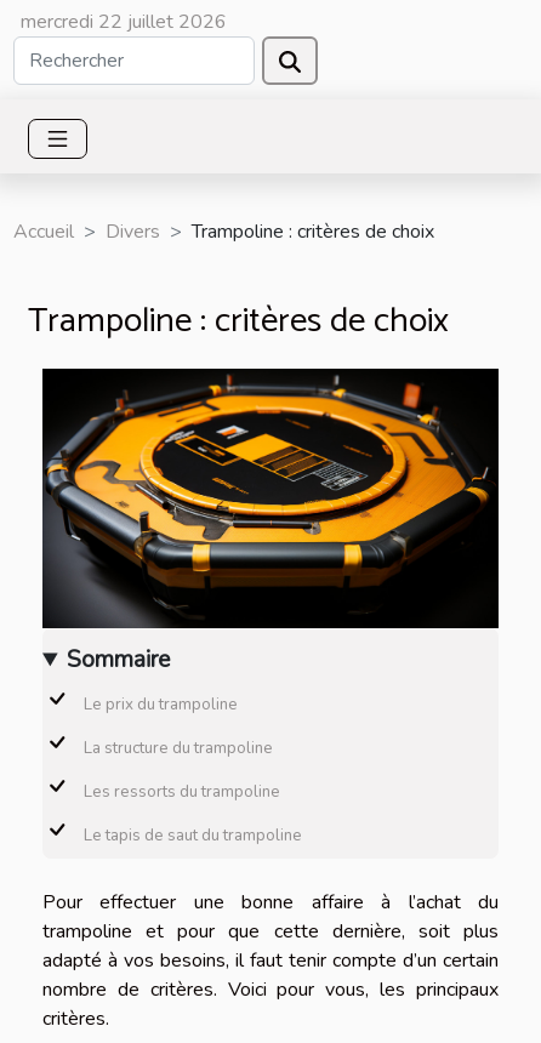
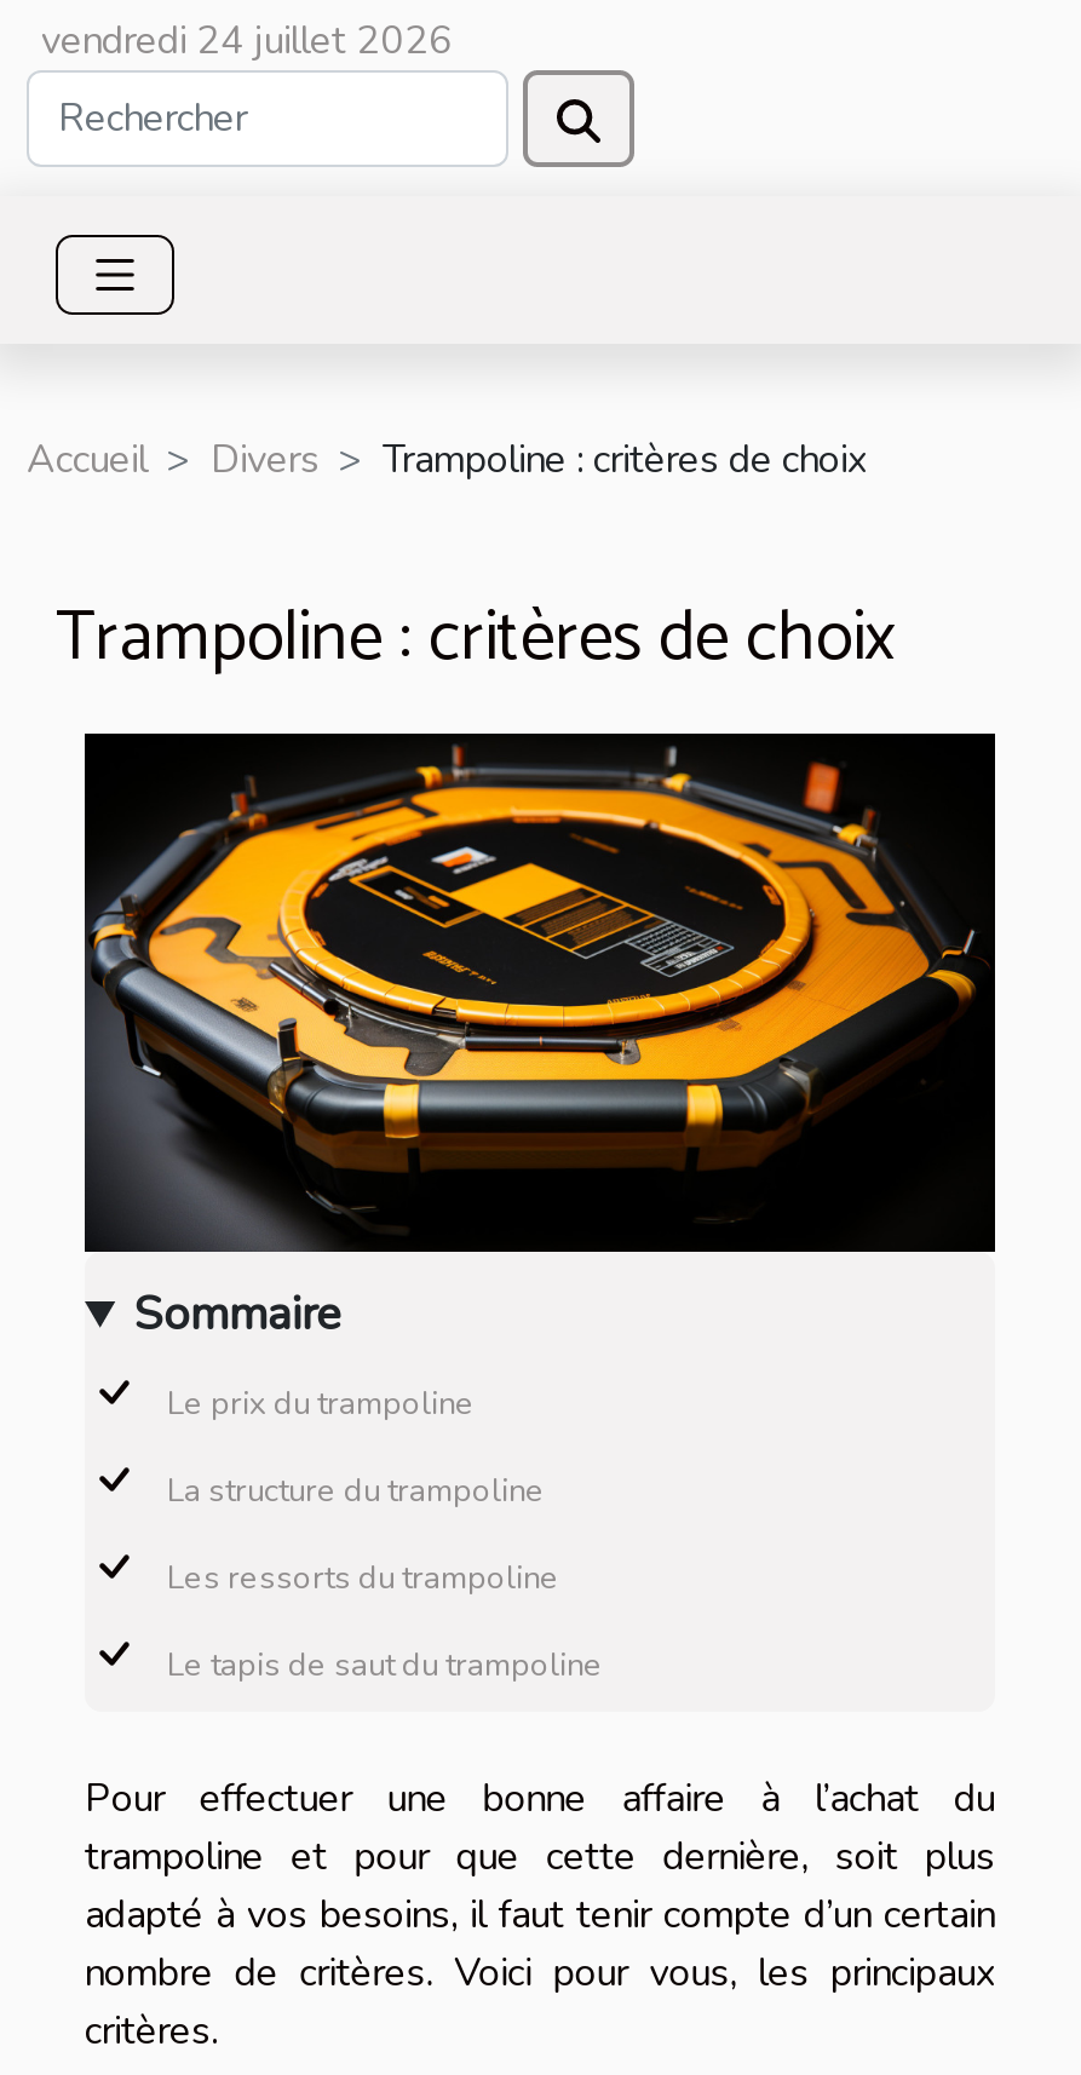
[21,8,227,35] mercredi 22 juillet 2026 -> [41,15,453,68] vendredi 24 juillet 2026

